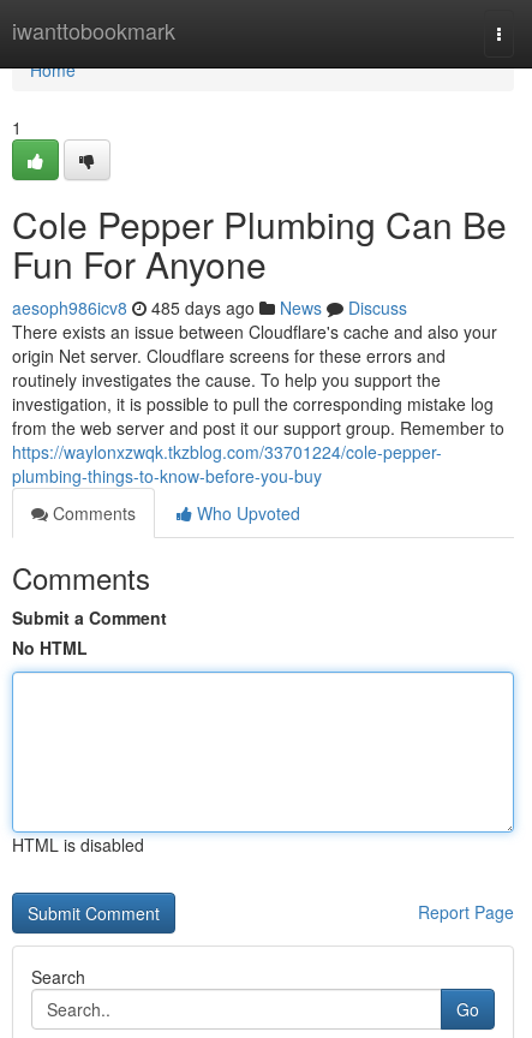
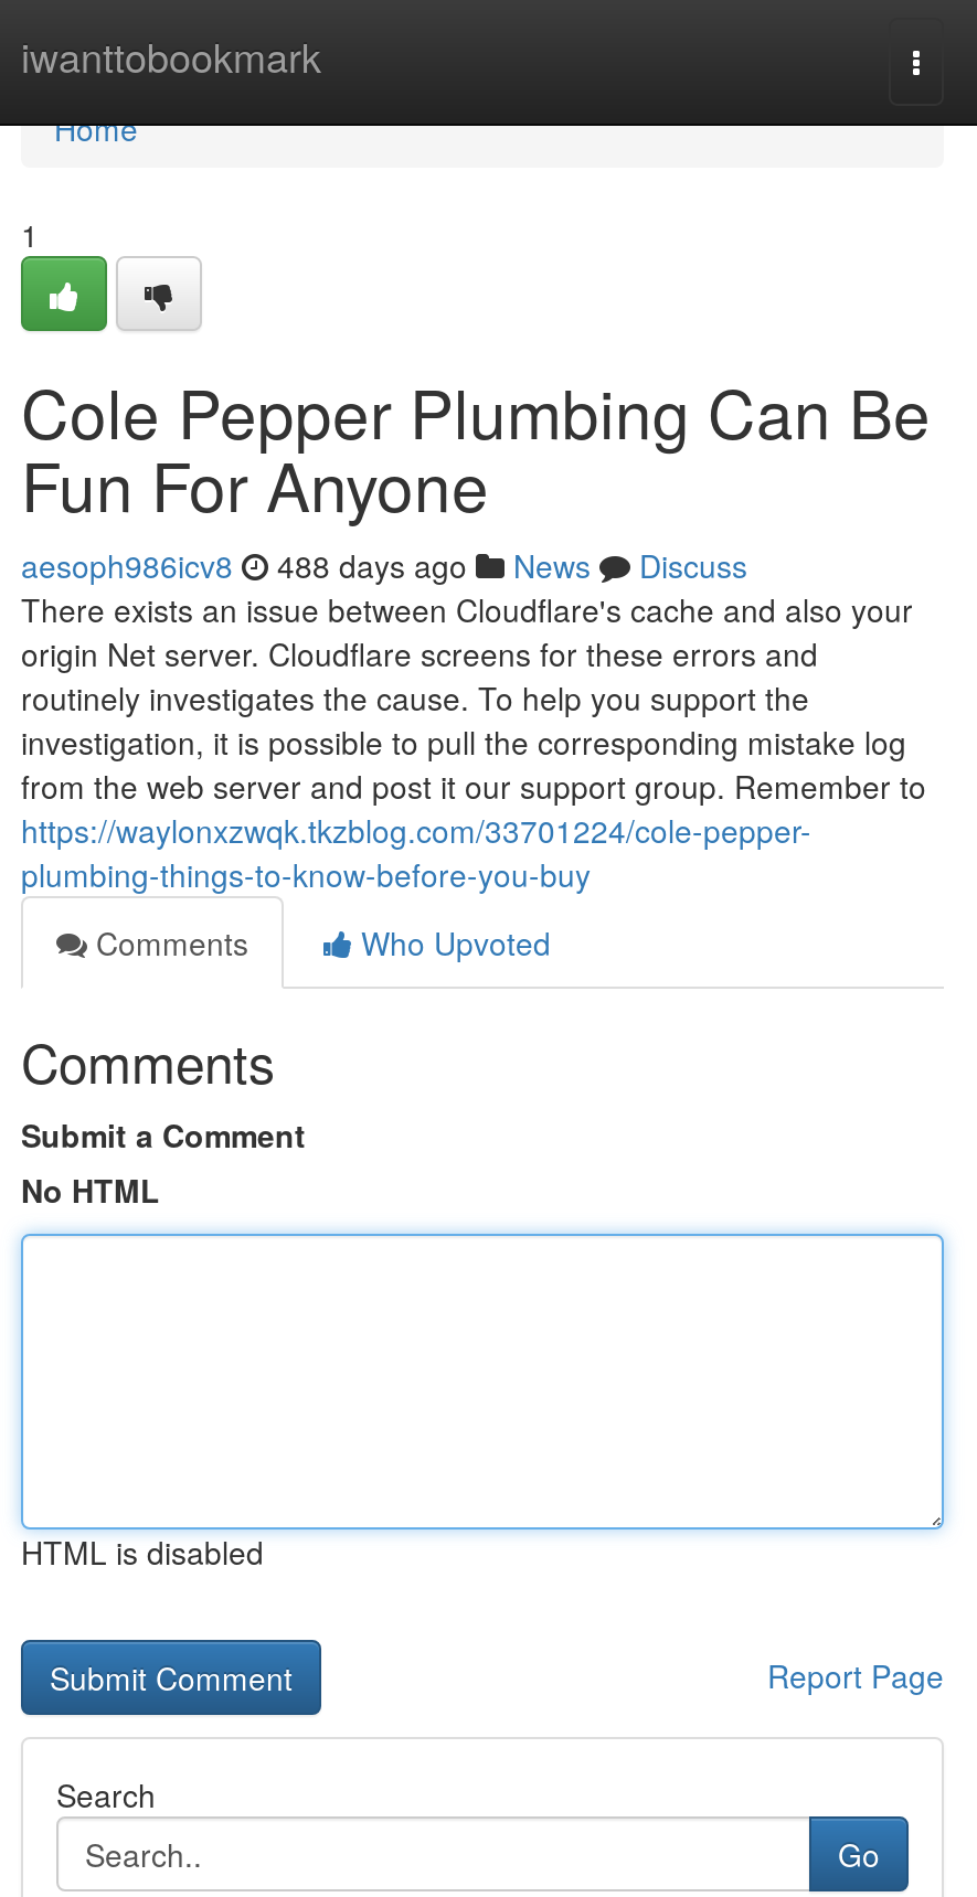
[12,296,407,320] aesoph986icv8 485 days ago News Discuss -> [21,543,747,587] aesoph986icv8 488 days ago News Discuss

